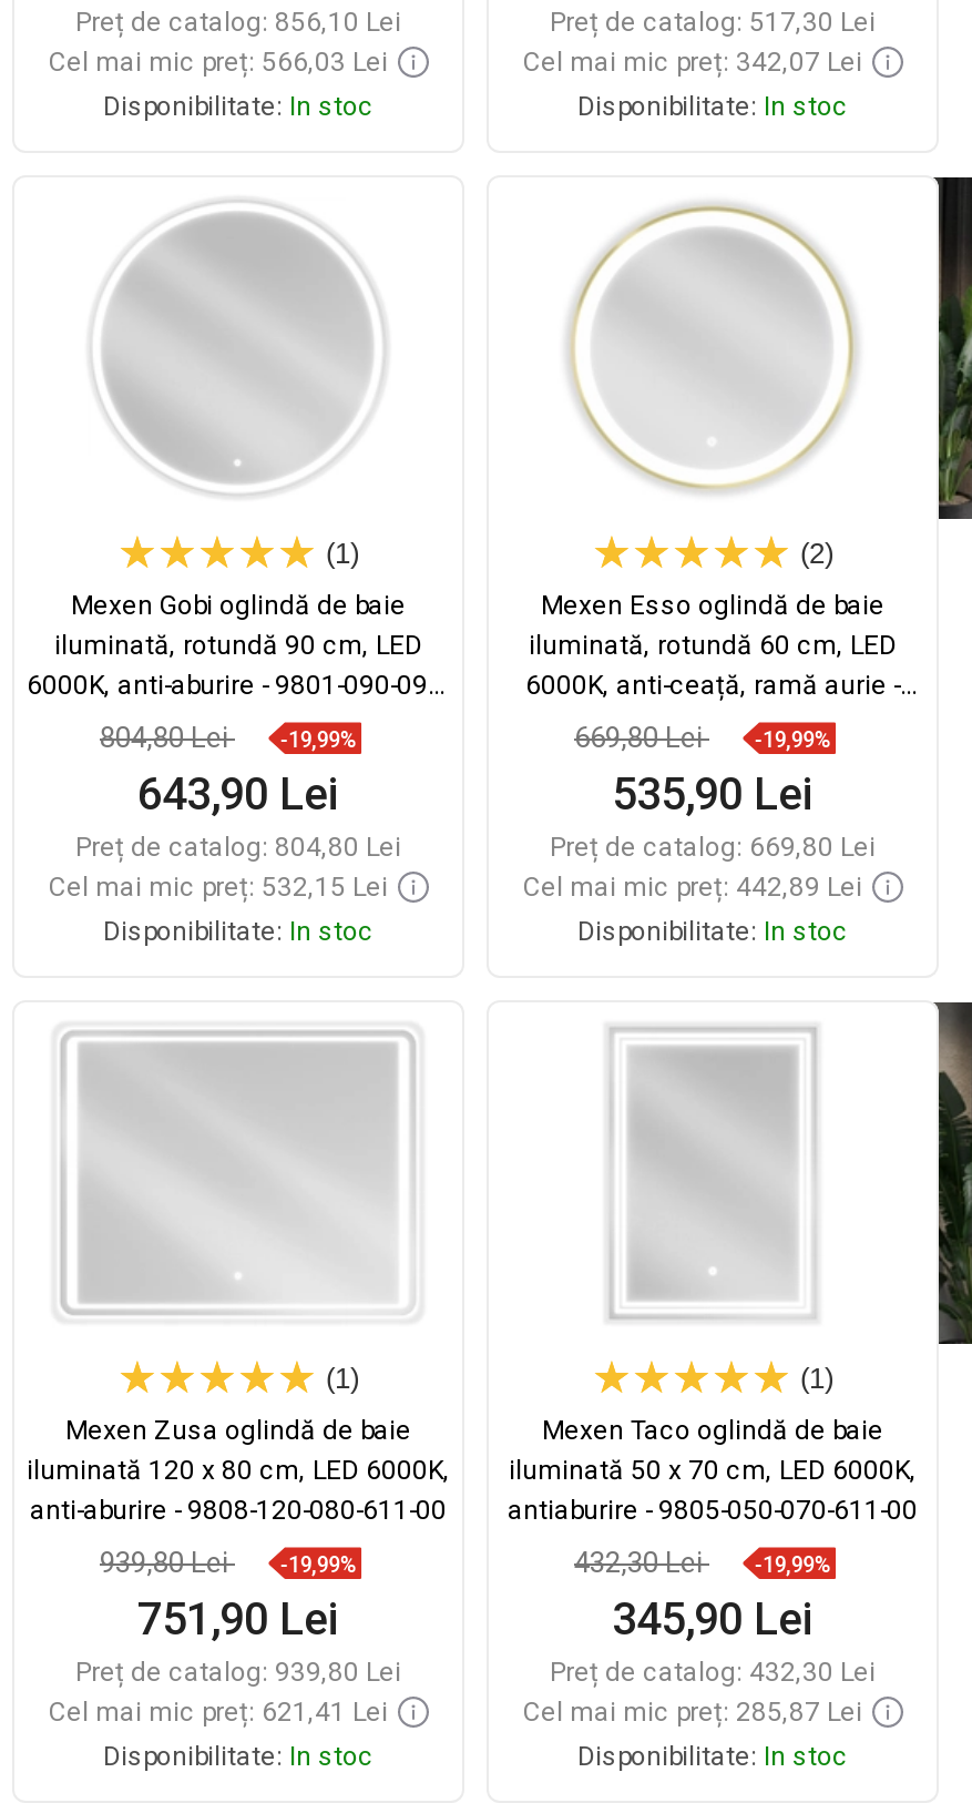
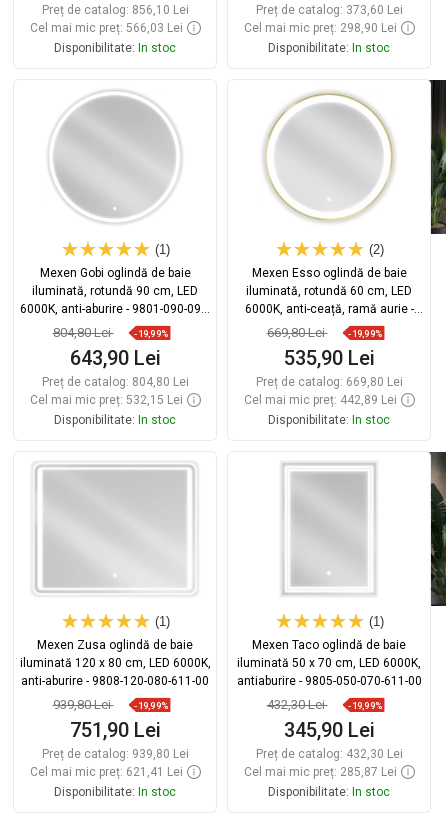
[550,7,876,38] Preț de catalog: 517,30 Lei -> [255,3,402,17] Preț de catalog: 373,60 Lei
[523,47,862,78] Cel mai mic preț: 342,07 Lei -> [243,21,396,35] Cel mai mic preț: 298,90 Lei

